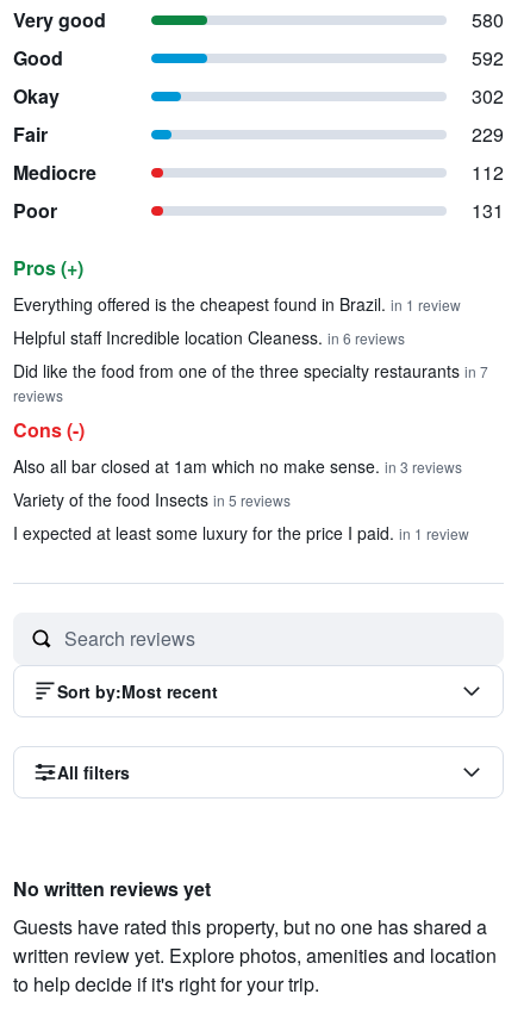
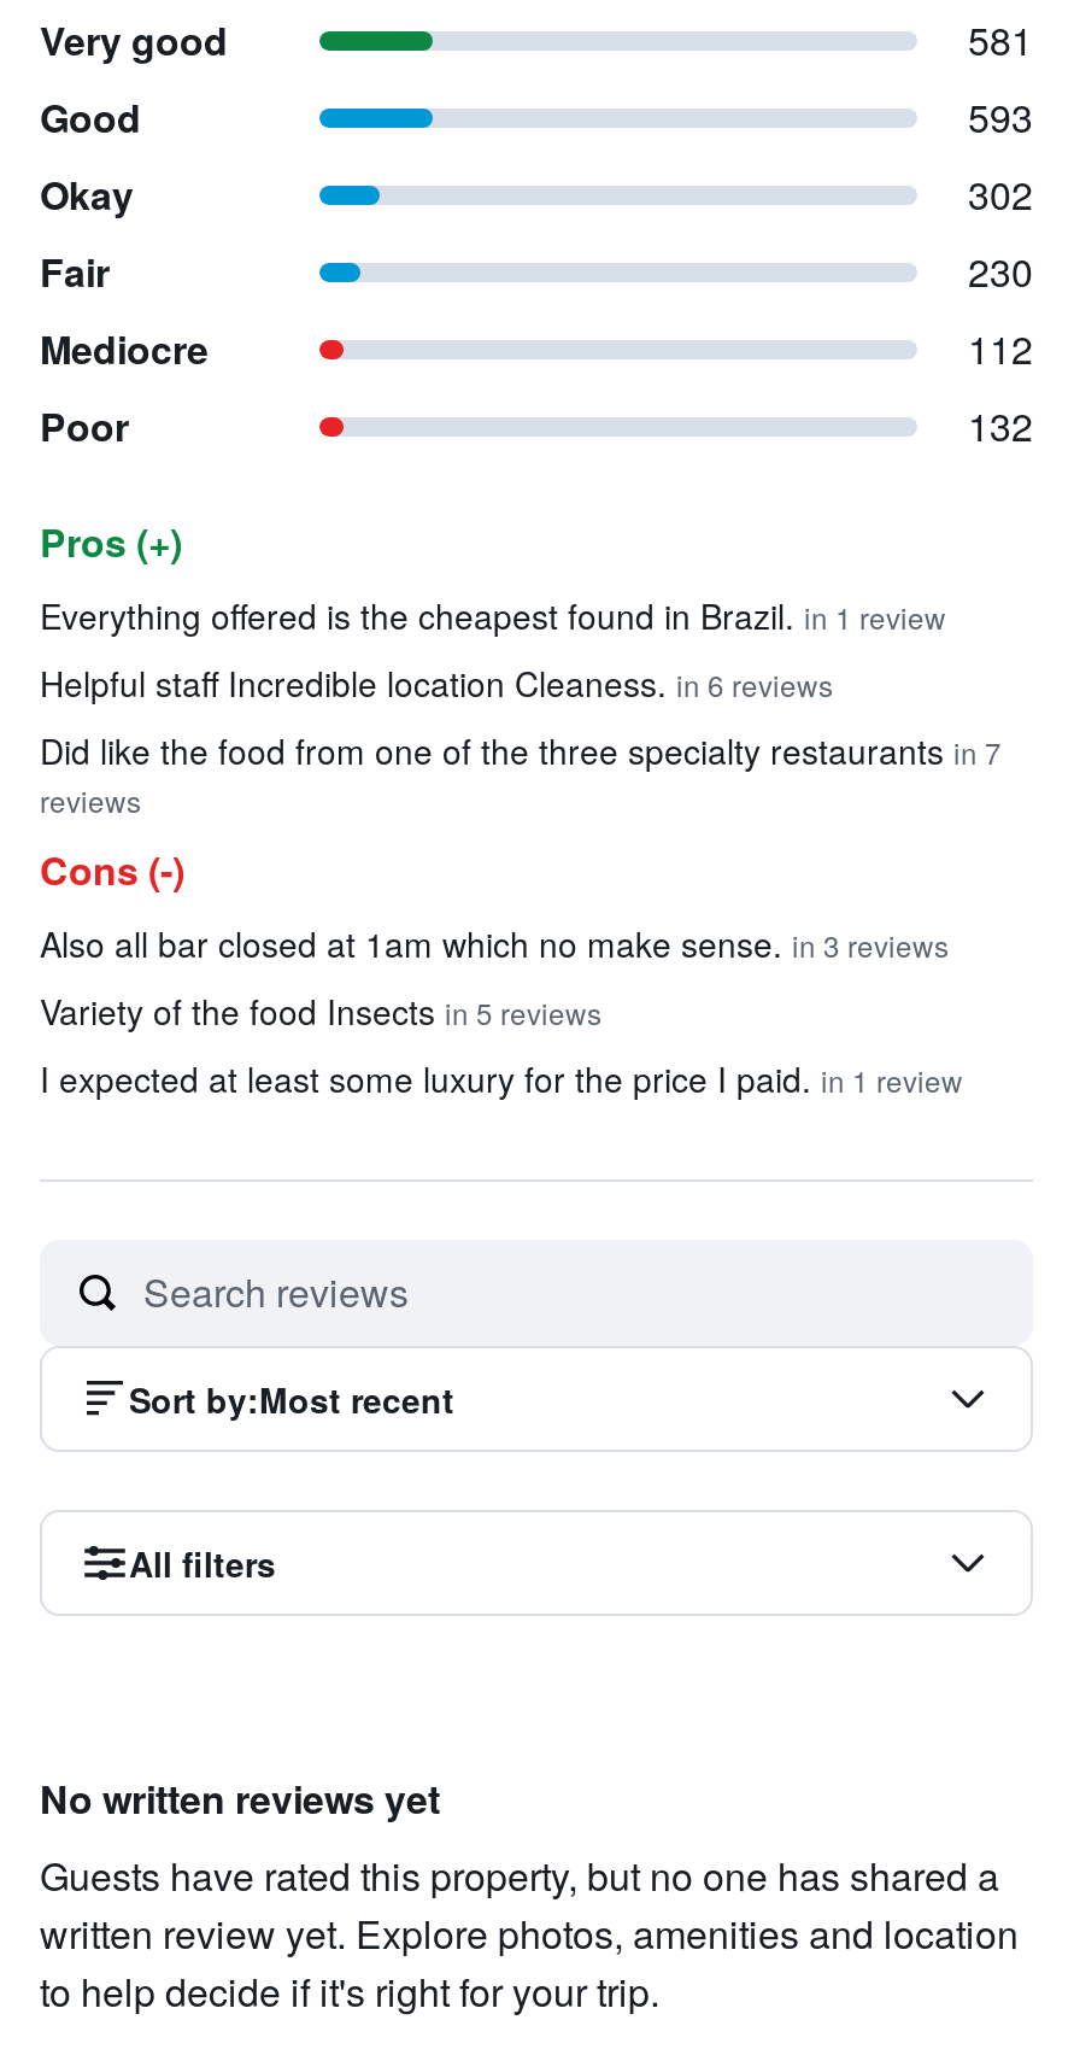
[472,6,504,33] 580 -> [968,12,1033,68] 581
[472,44,504,72] 592 -> [968,89,1033,145] 593
[472,120,504,148] 229 -> [968,244,1033,299] 230
[472,197,504,224] 131 -> [968,398,1033,453] 132

